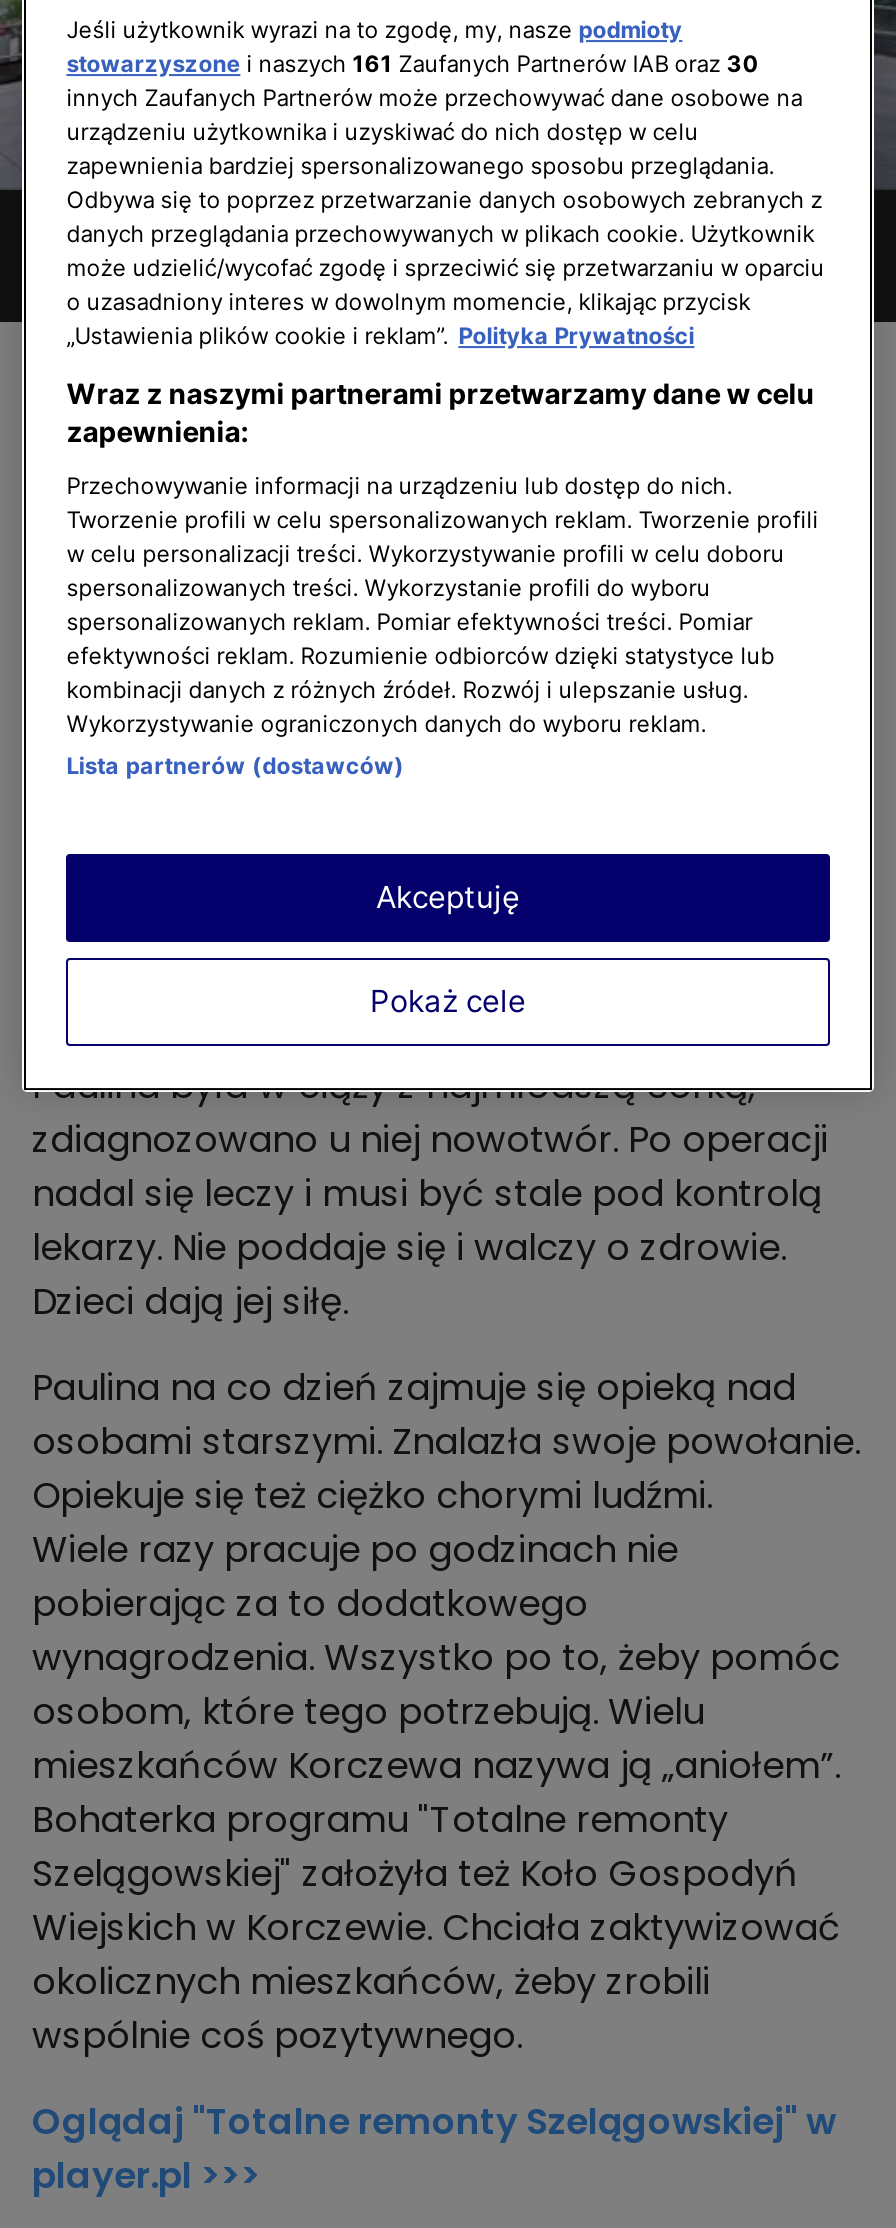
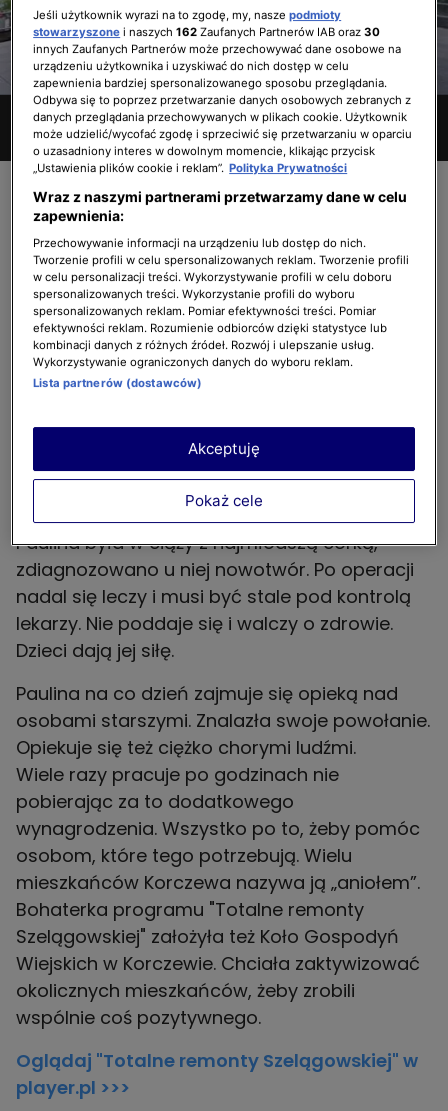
[66,51,758,79] stowarzyszone i naszych 161 Zaufanych Partnerów IAB oraz 30 -> [33,25,380,39] stowarzyszone i naszych 162 Zaufanych Partnerów IAB oraz 30

